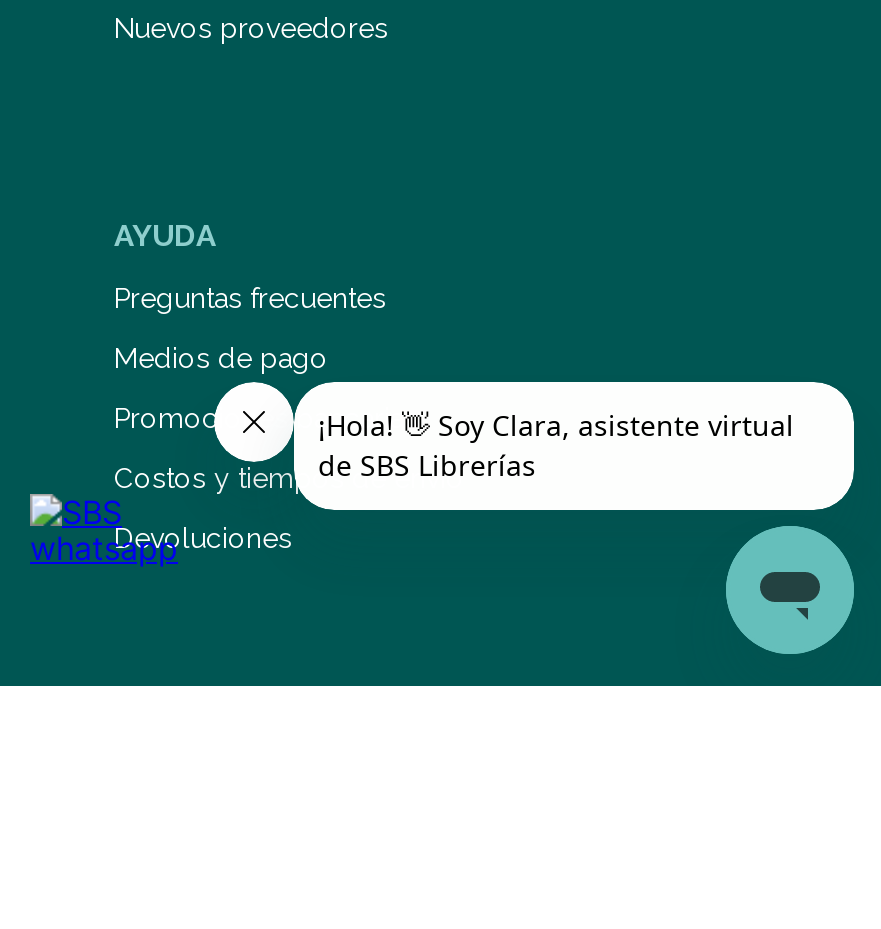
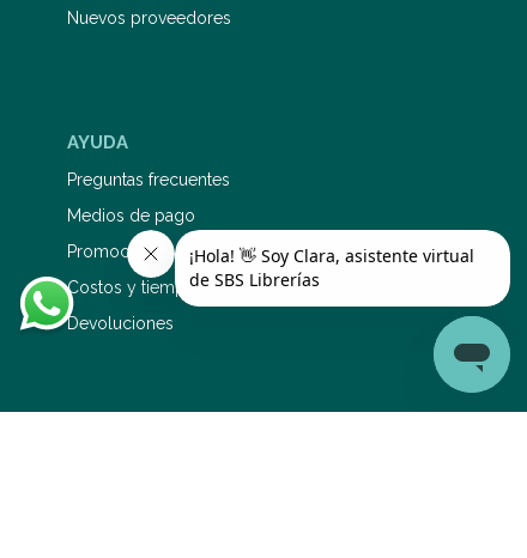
[28,460,178,566] [image] -> [17,275,103,339] [image]

